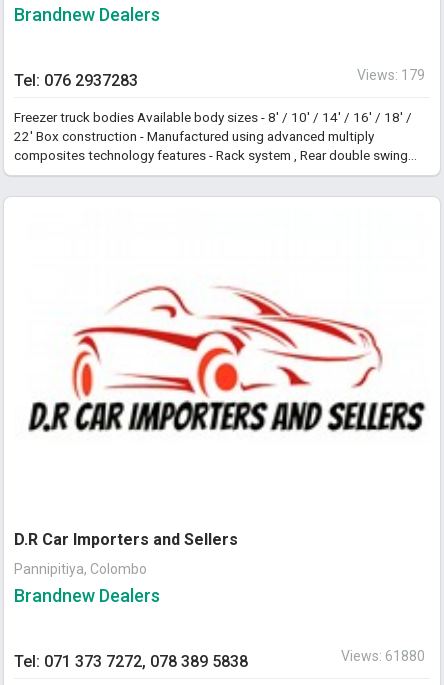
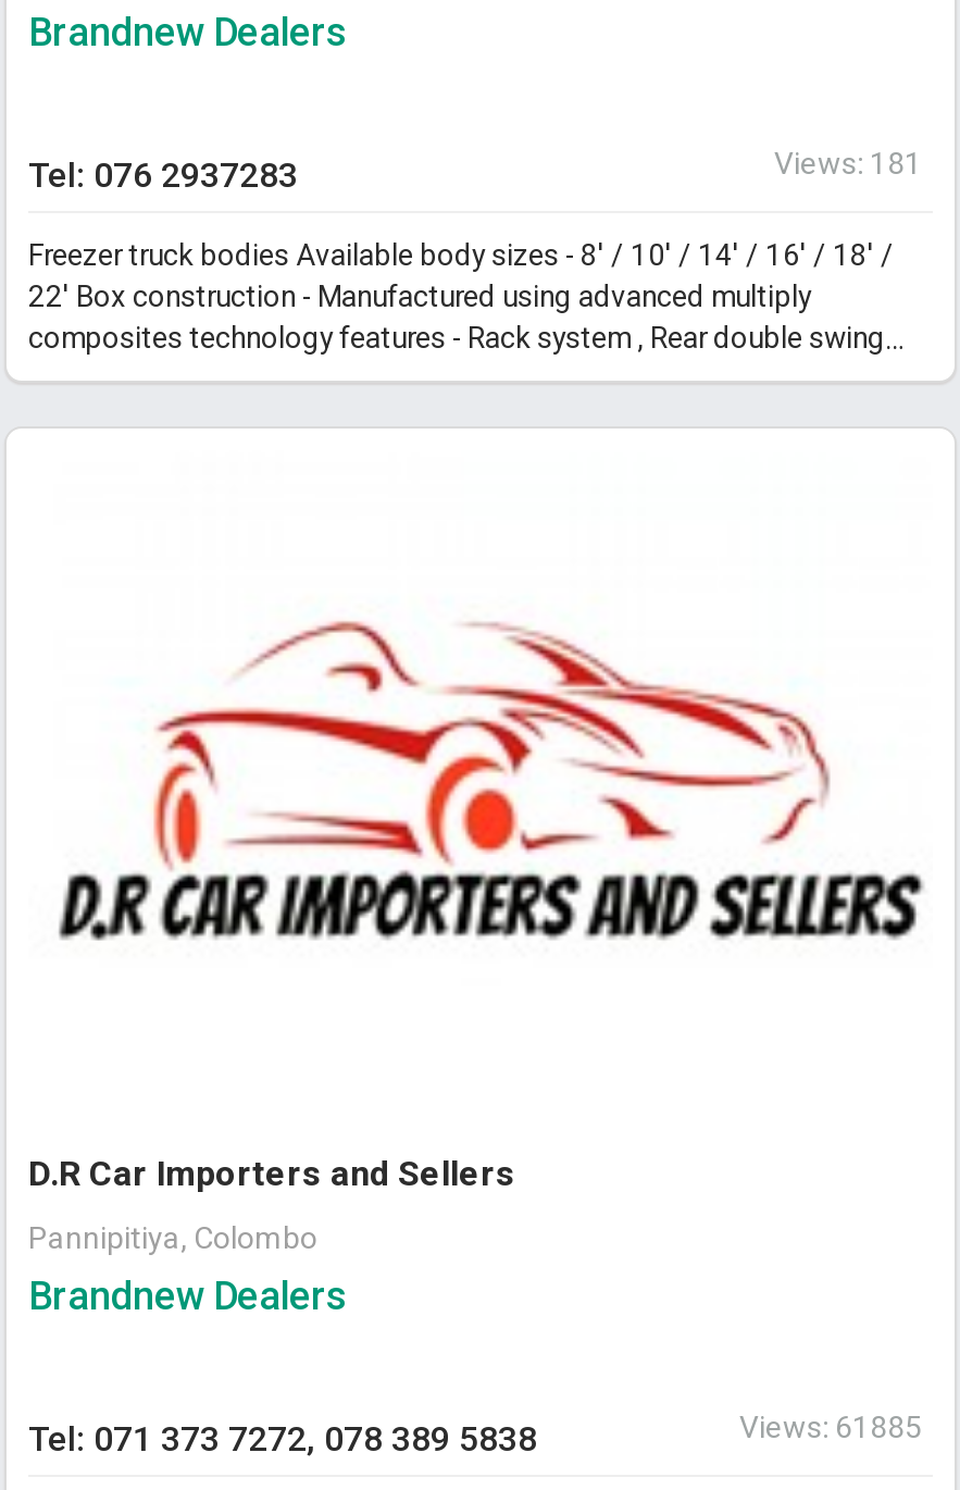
[357,67,425,83] Views: 179 -> [774,147,922,181] Views: 181
[341,648,425,664] Views: 61880 -> [739,1410,922,1445] Views: 61885

